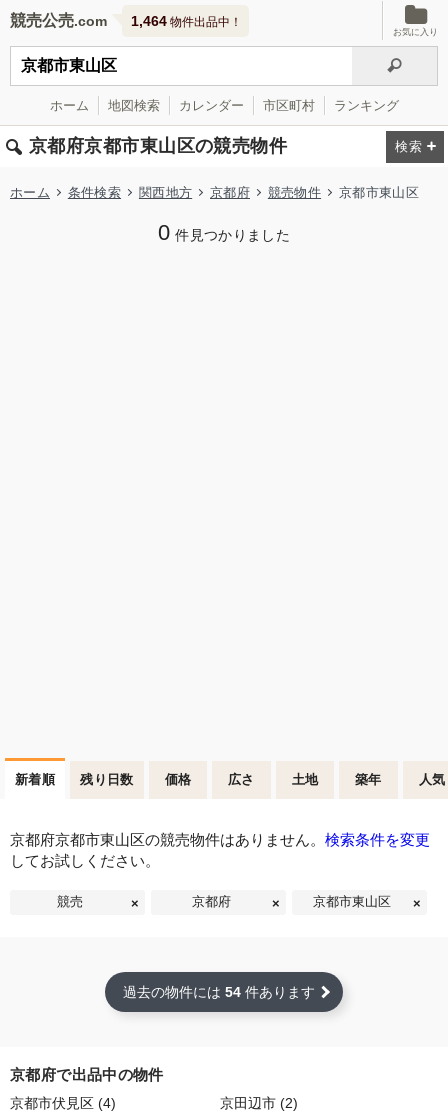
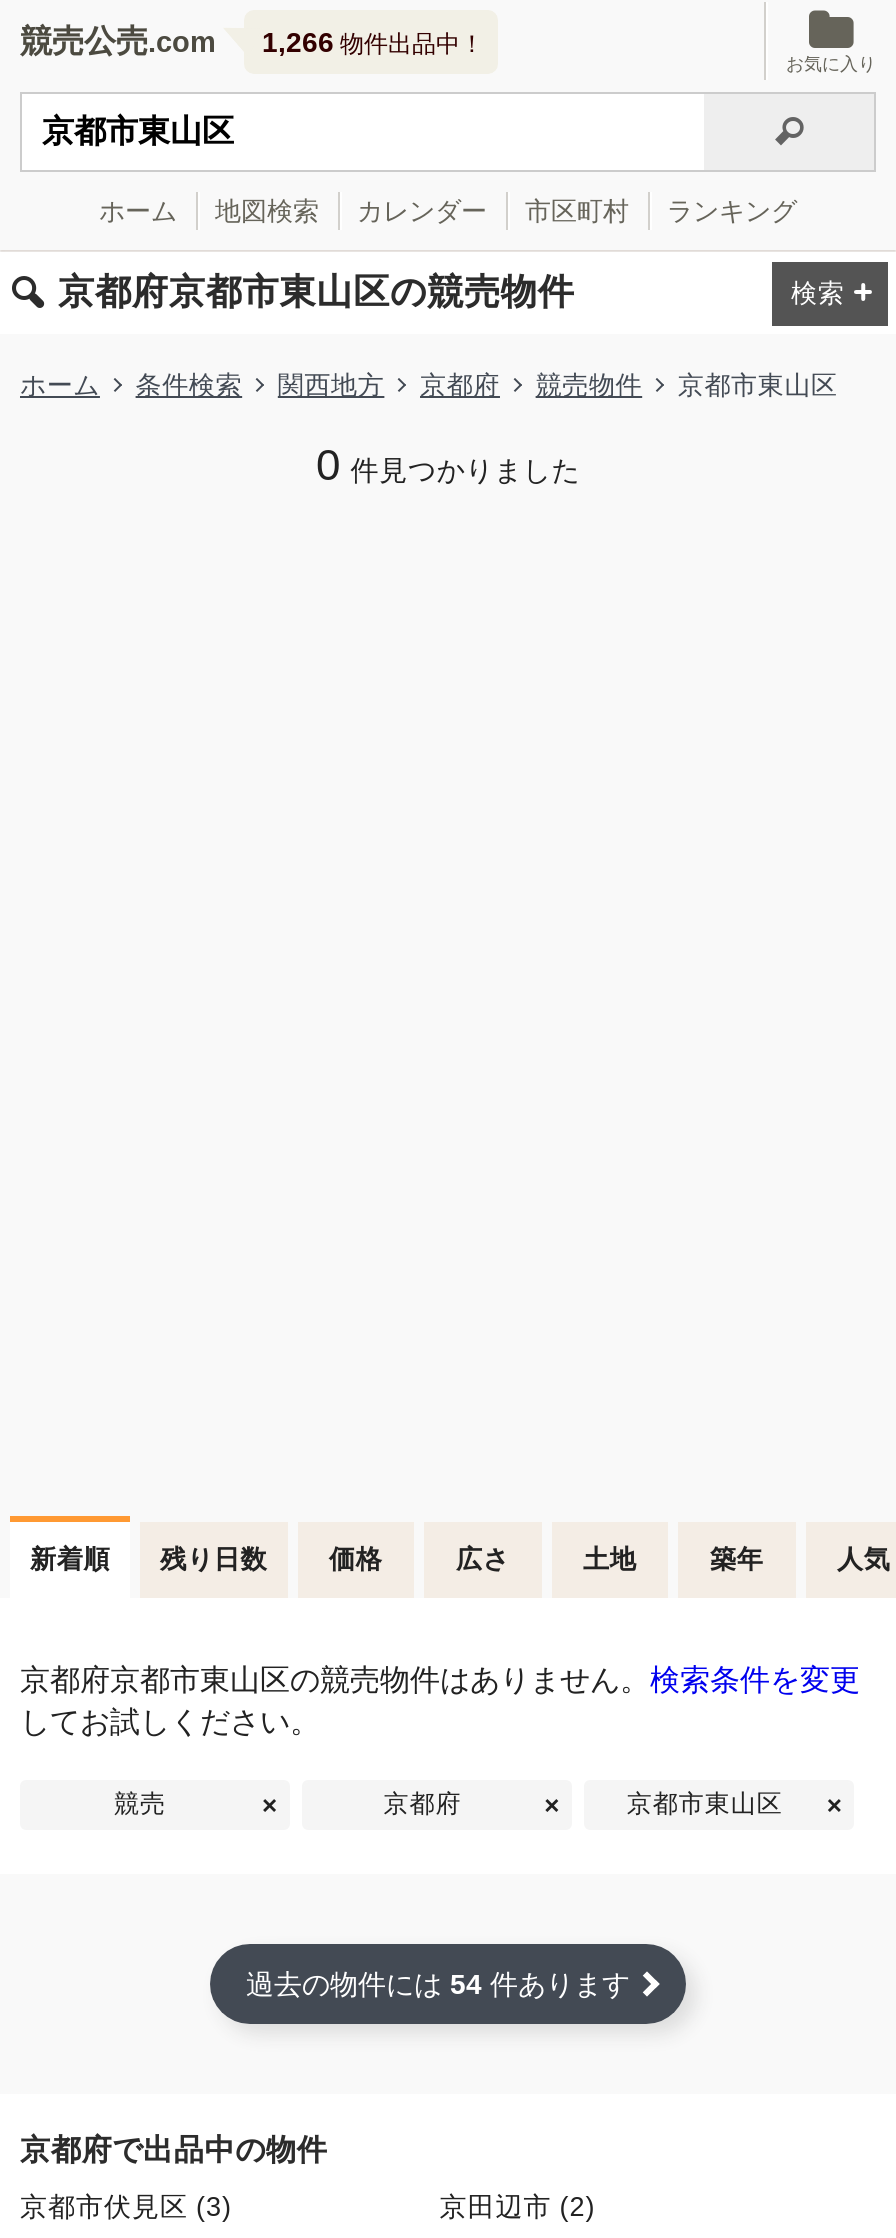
[131,13,242,29] 1,464物件出品中！ -> [262,26,484,58] 1,266物件出品中！
[10,1095,116,1110] 京都市伏見区 (4) -> [20,2191,232,2221] 京都市伏見区 (3)

